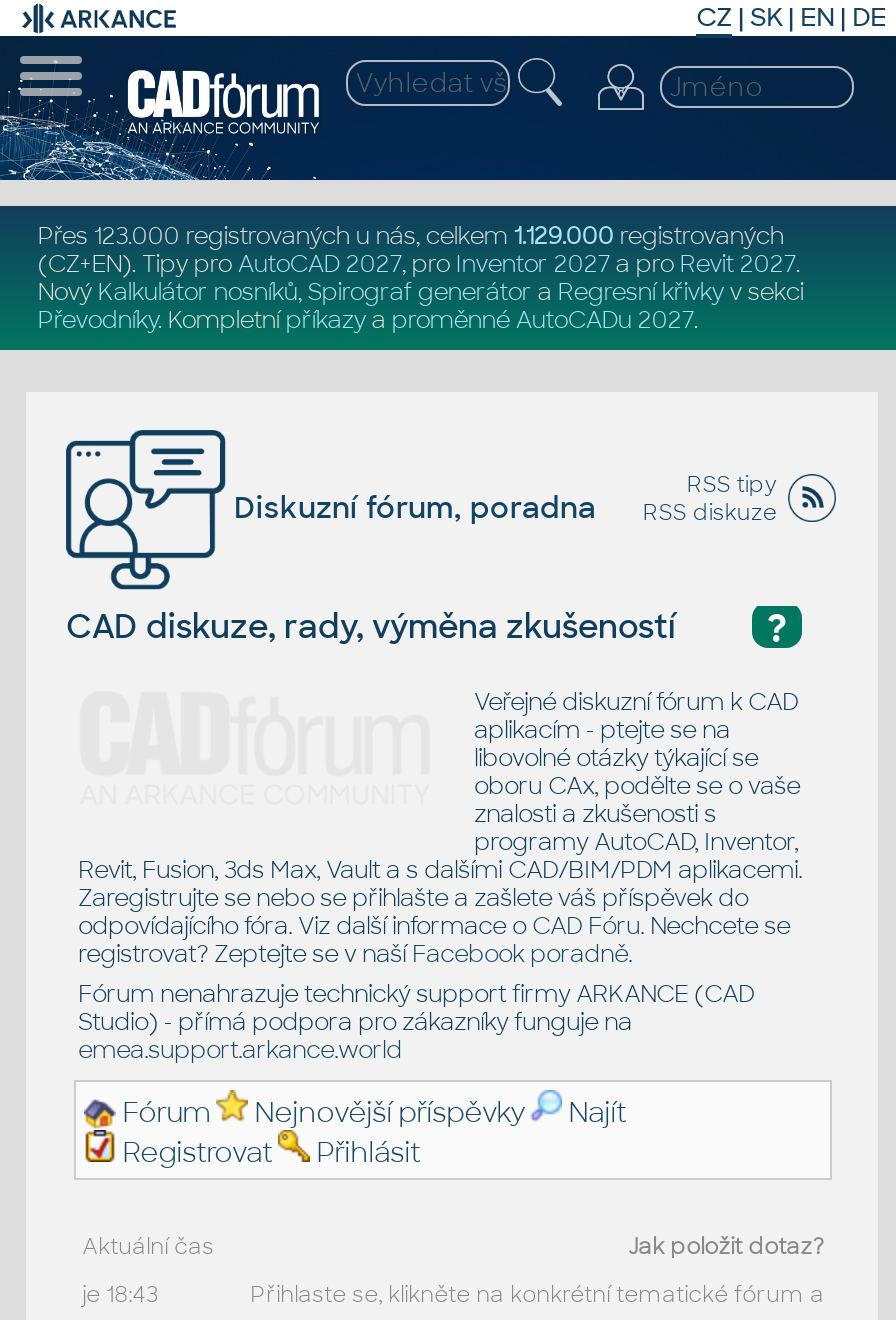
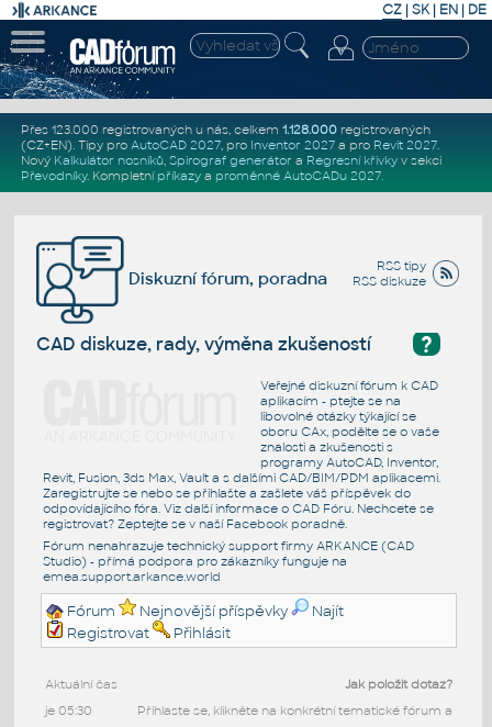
[38,222,784,250] Přes 123.000 registrovaných u nás, celkem 1.129.000 registrovaných -> [21,122,430,137] Přes 123.000 registrovaných u nás, celkem 1.128.000 registrovaných
[82,1280,158,1308] je 18:43 -> [45,703,92,718] je 05:30

